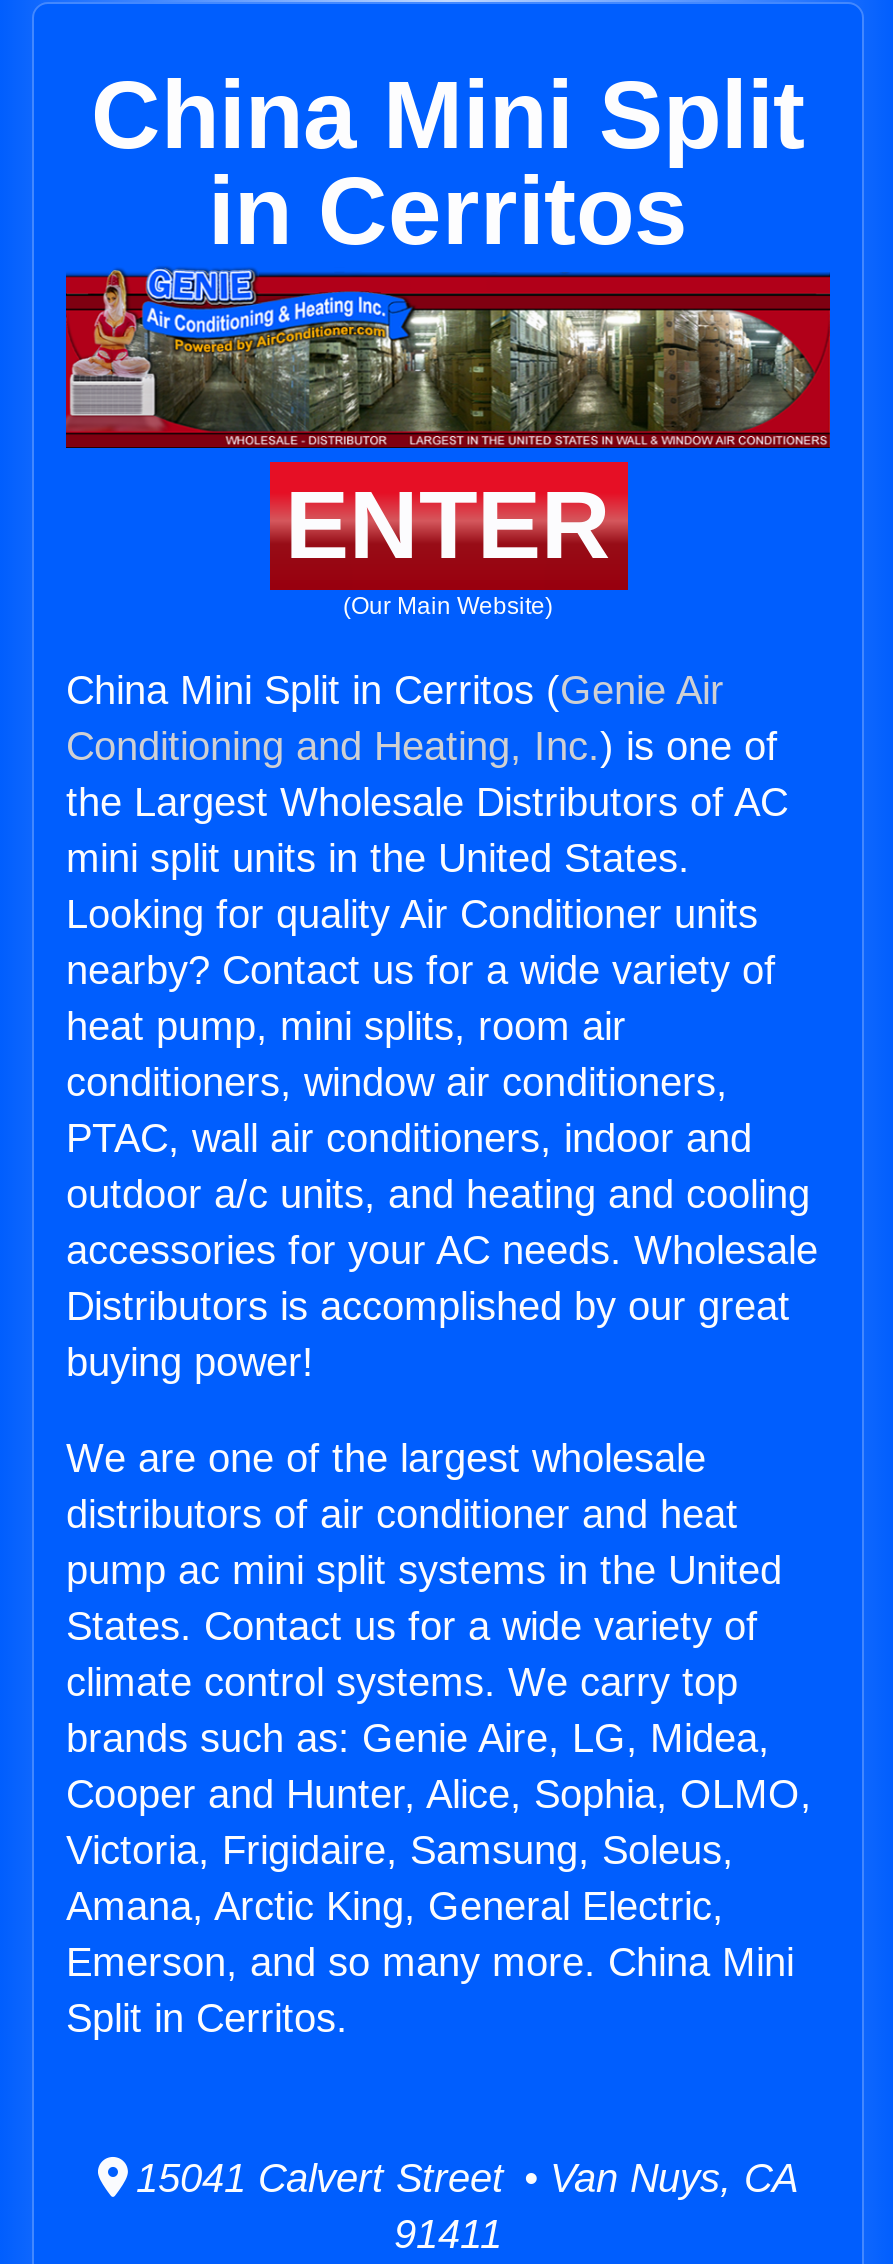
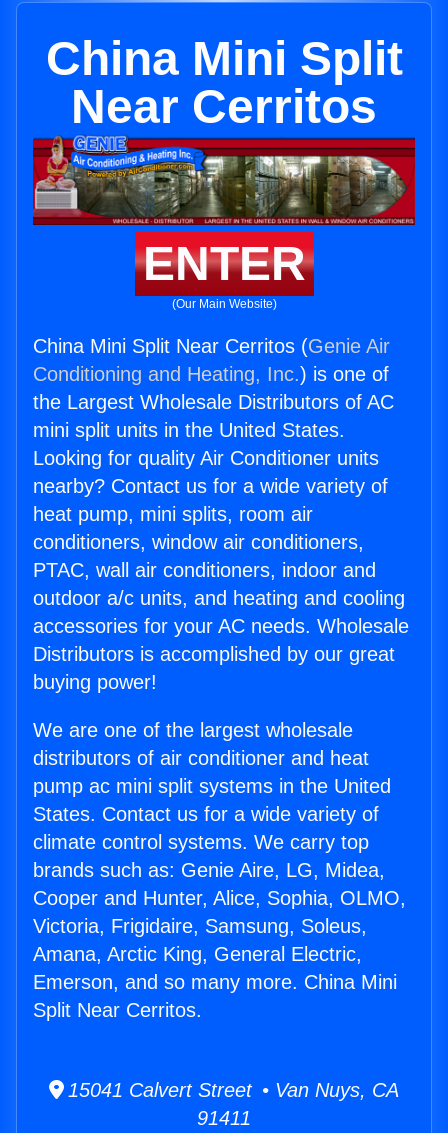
[208,158,688,264] in Cerritos -> [71,80,377,133] Near Cerritos
[66,668,724,712] China Mini Split in Cerritos (Genie Air -> [33,335,390,357] China Mini Split Near Cerritos (Genie Air
[66,1996,348,2040] Split in Cerritos. -> [33,999,202,1021] Split Near Cerritos.

